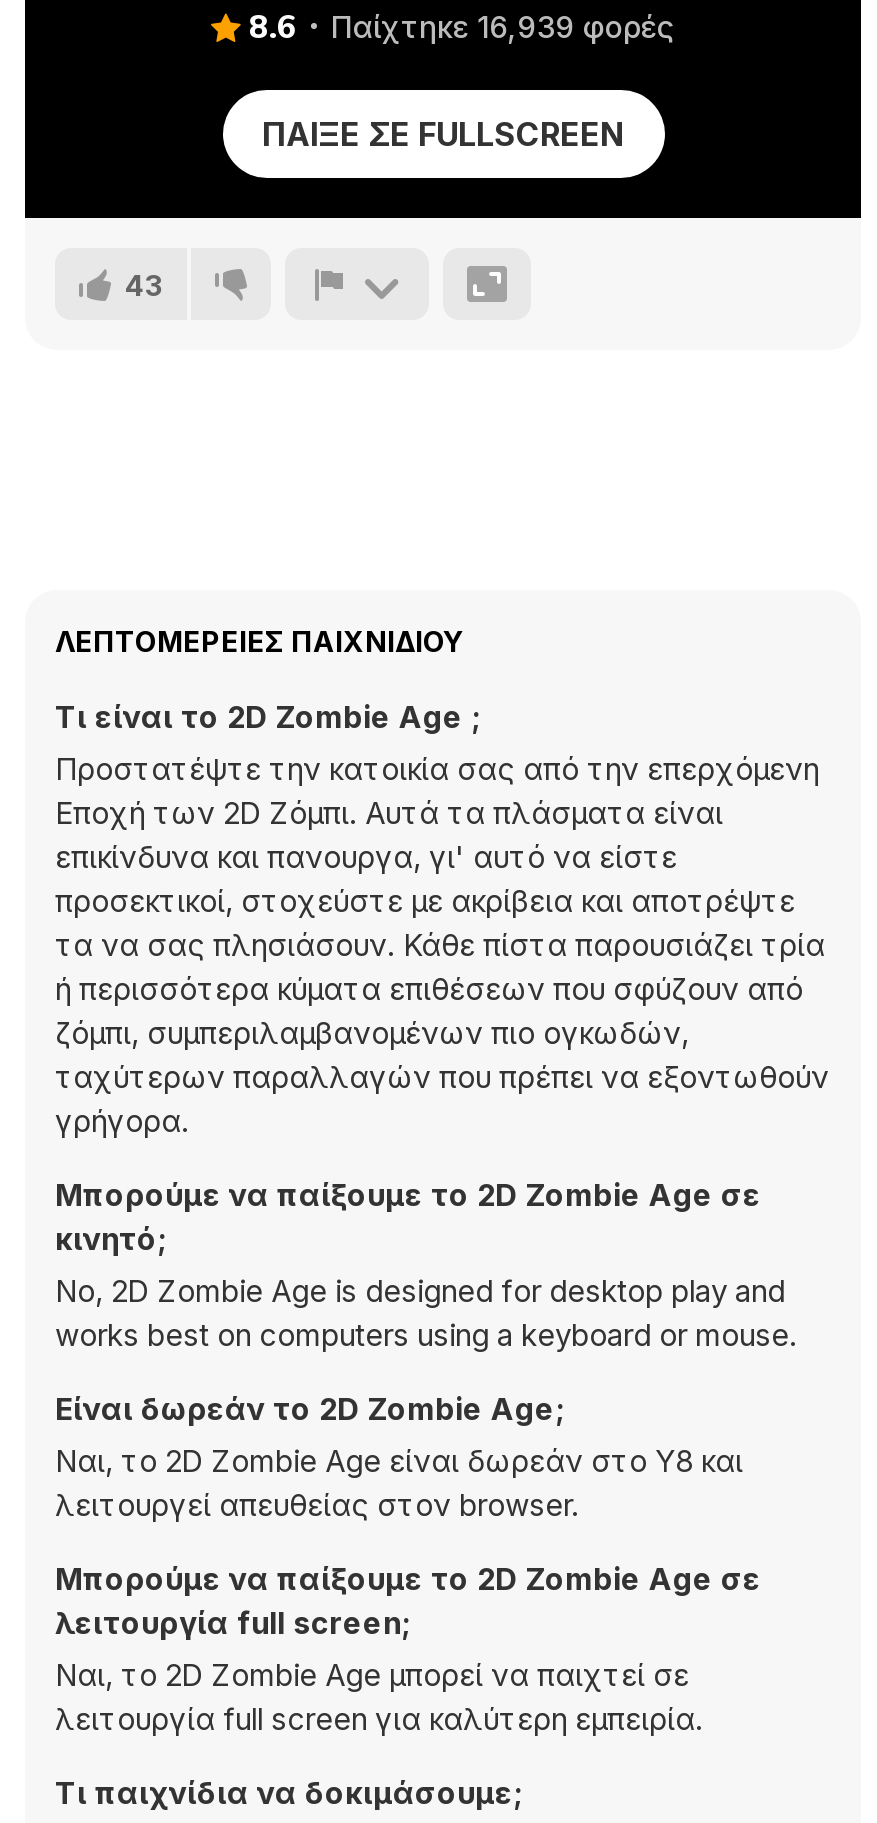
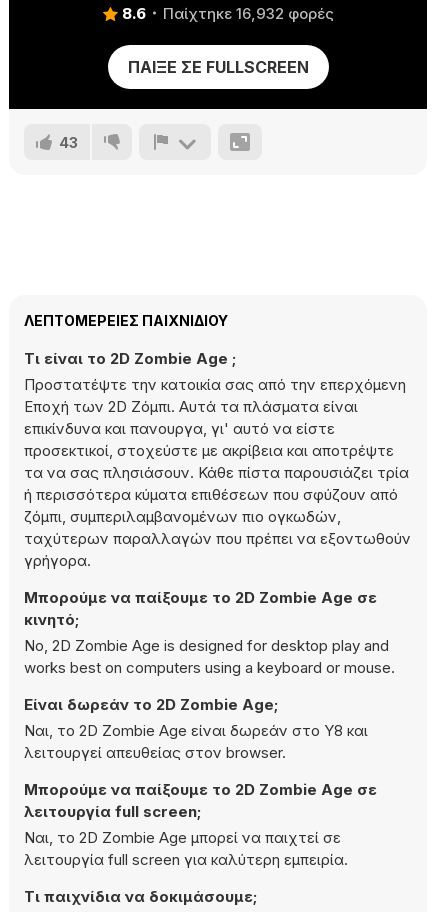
[331,8,675,46] Παίχτηκε 16,939 φορές -> [162,4,333,23] Παίχτηκε 16,932 φορές

